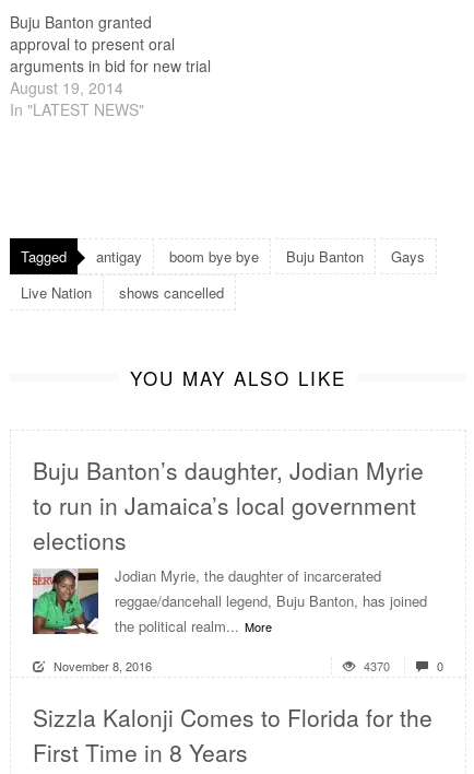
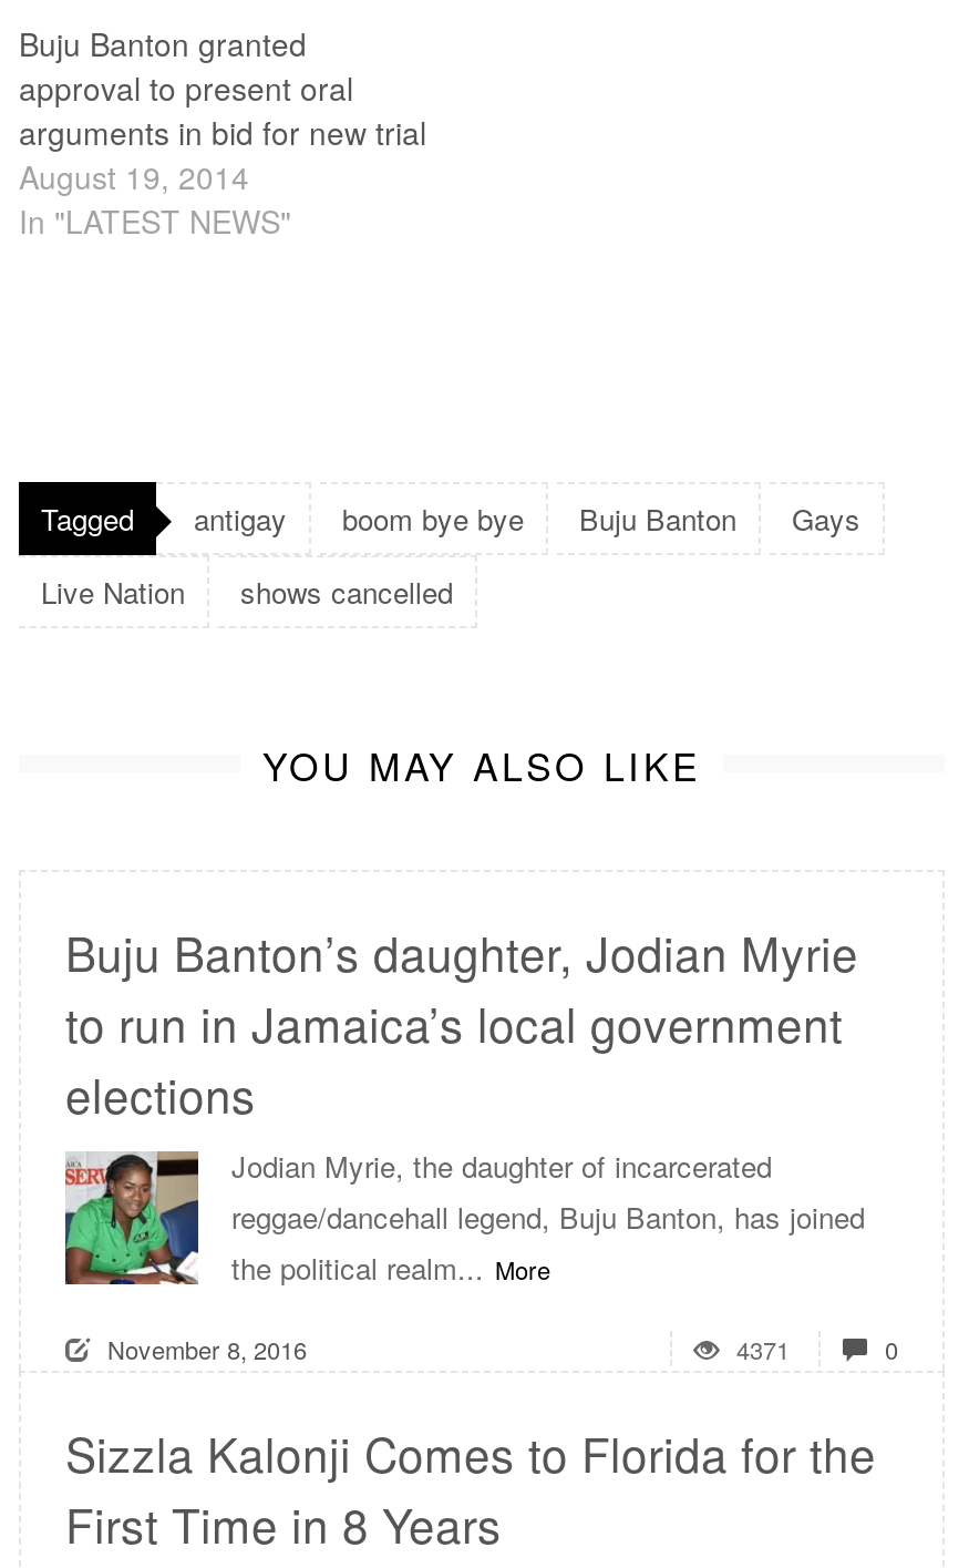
[360,657,393,675] 4370 -> [730,1332,796,1367] 4371

